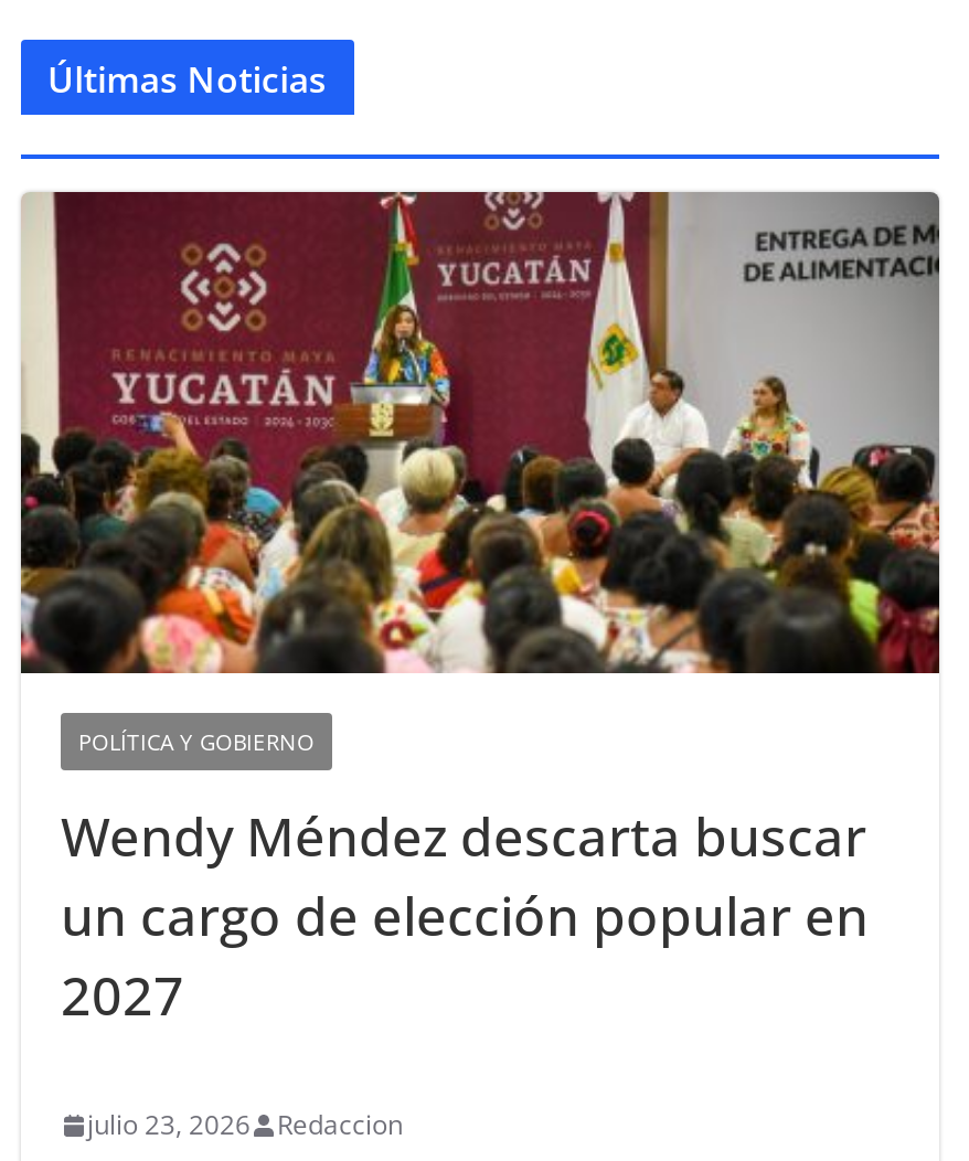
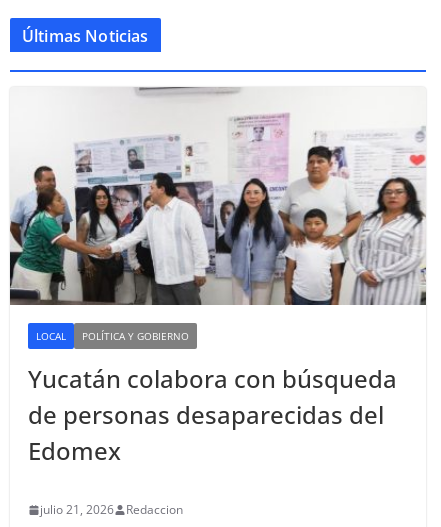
[19,190,941,675] [image] -> [9,86,427,306] [image]
none -> [36,329,66,343] LOCAL
[61,800,869,1031] Wendy Méndez descarta buscar | un cargo de elección popular en | 2027 -> [28,362,397,467] Yucatán colabora con búsqueda | de personas desaparecidas del | Edomex
[87,1106,403,1144] julio 23, 2026 Redaccion -> [40,501,183,518] julio 21, 2026 Redaccion

